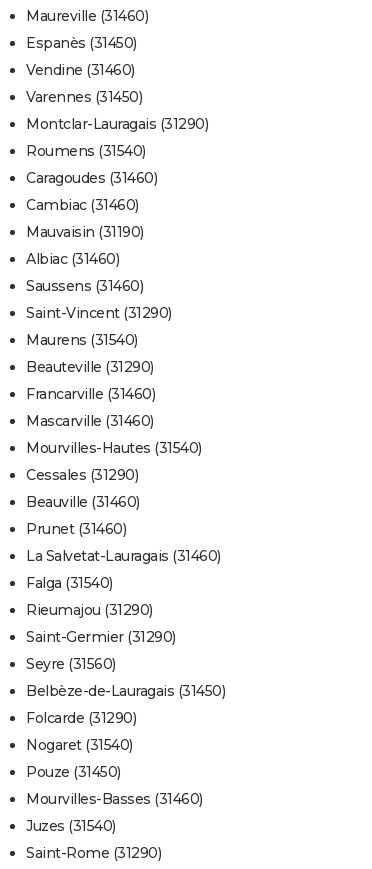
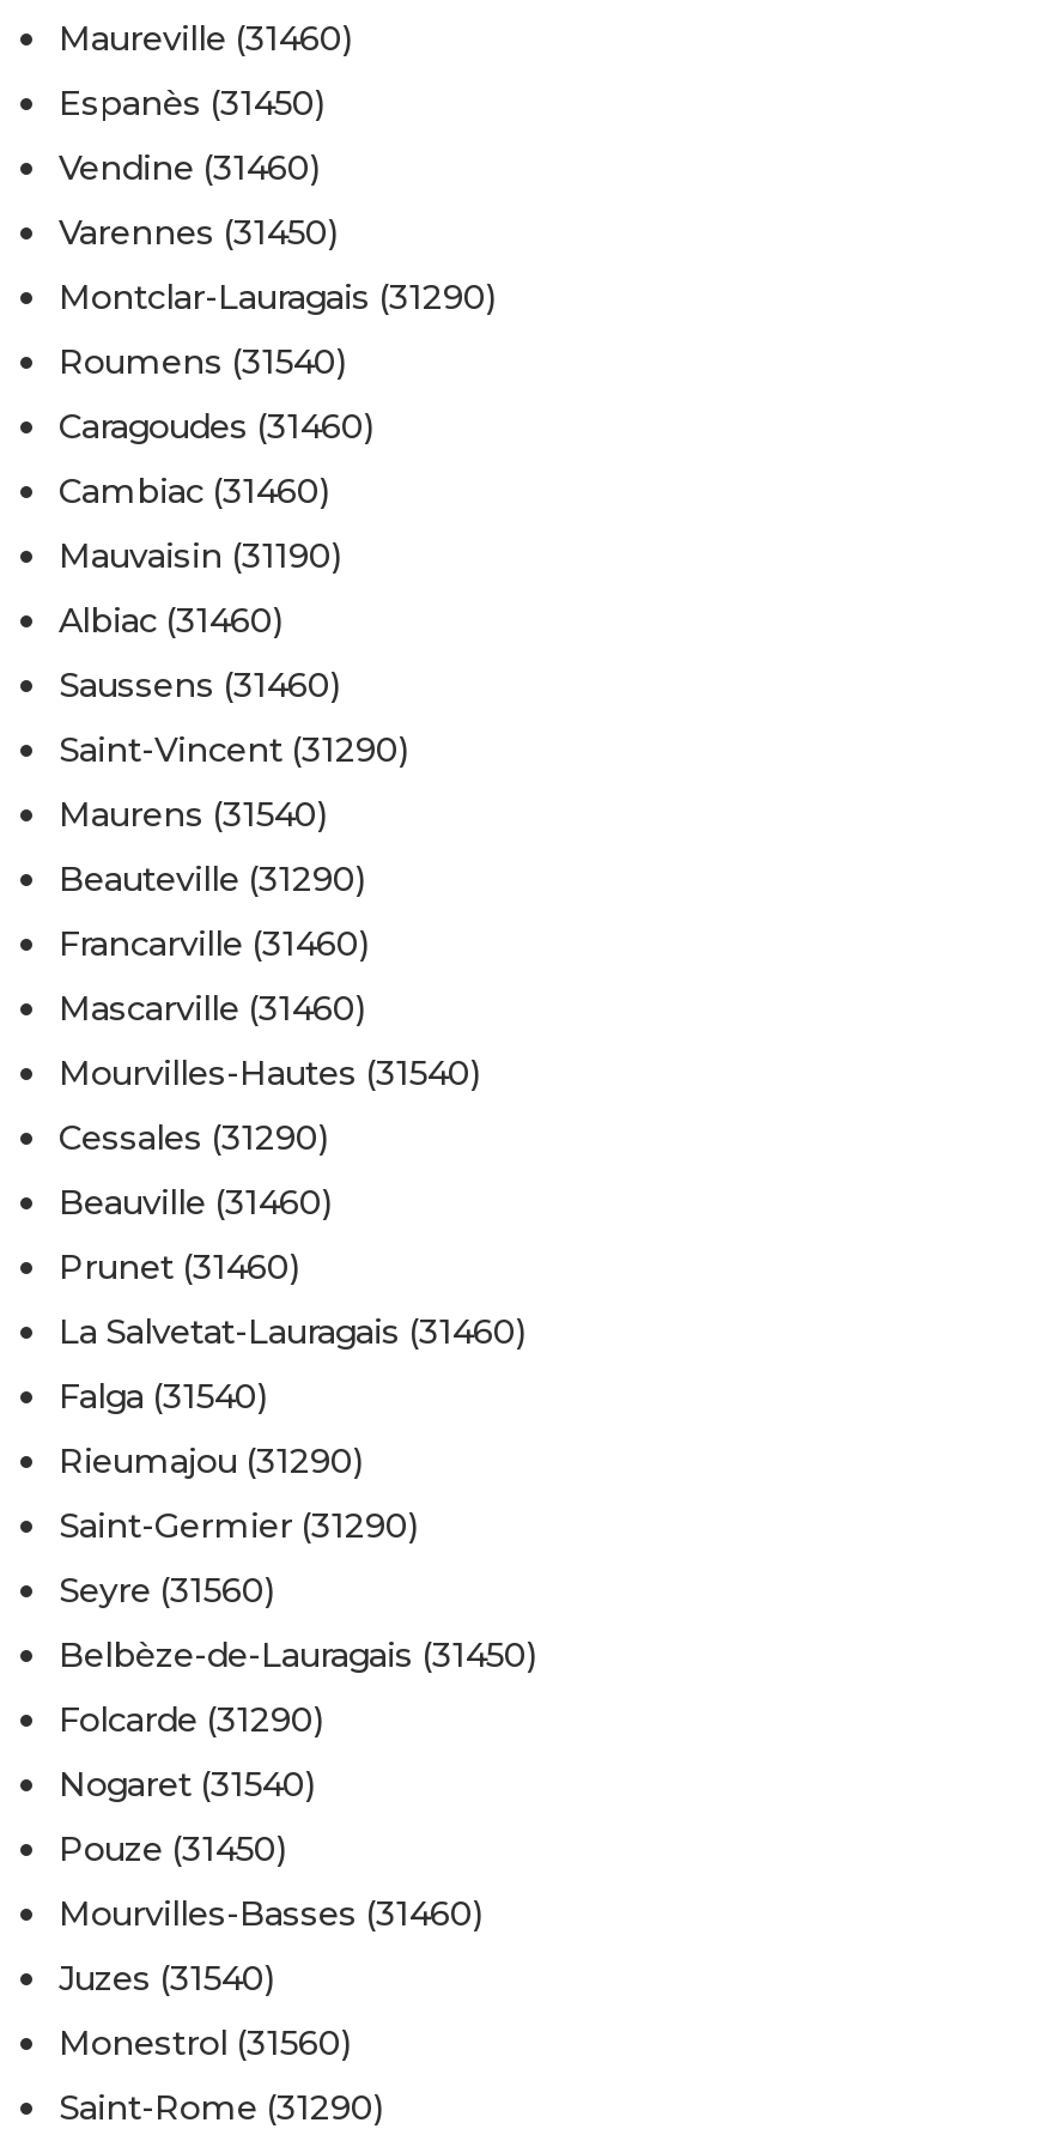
none -> [59,2022,350,2065] Monestrol (31560)

